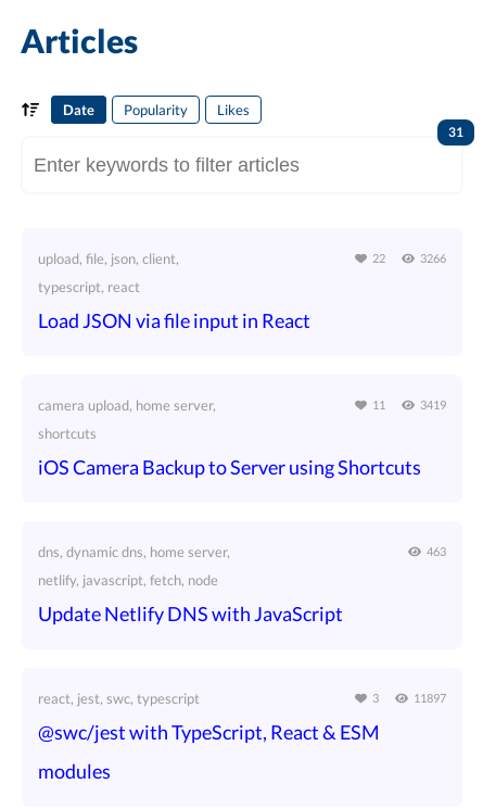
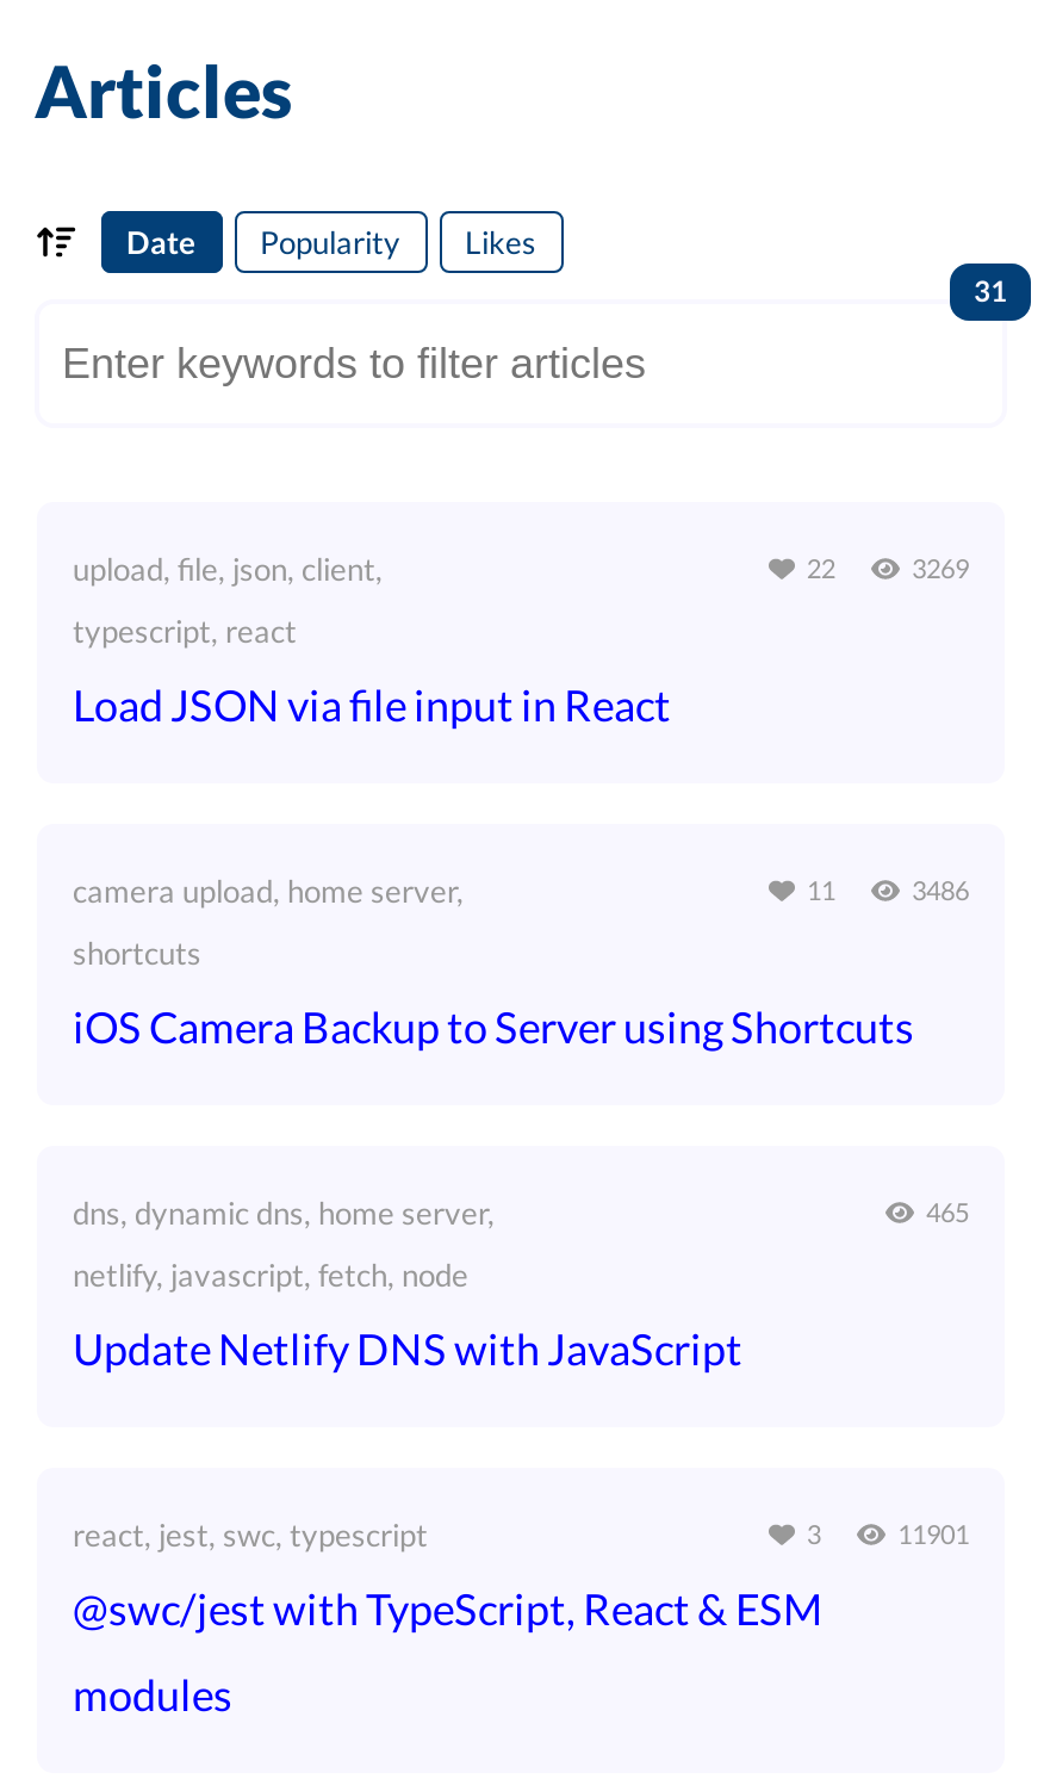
[420,251,446,265] 3266 -> [912,552,969,583] 3269
[420,397,446,412] 3419 -> [912,874,969,905] 3486
[427,544,446,558] 463 -> [926,1196,969,1227] 465
[414,691,446,705] 11897 -> [897,1518,969,1549] 11901

